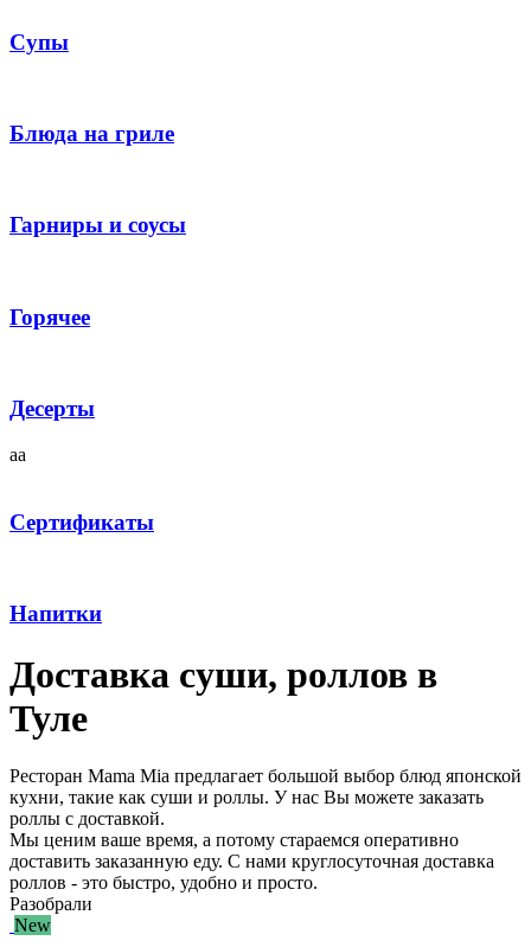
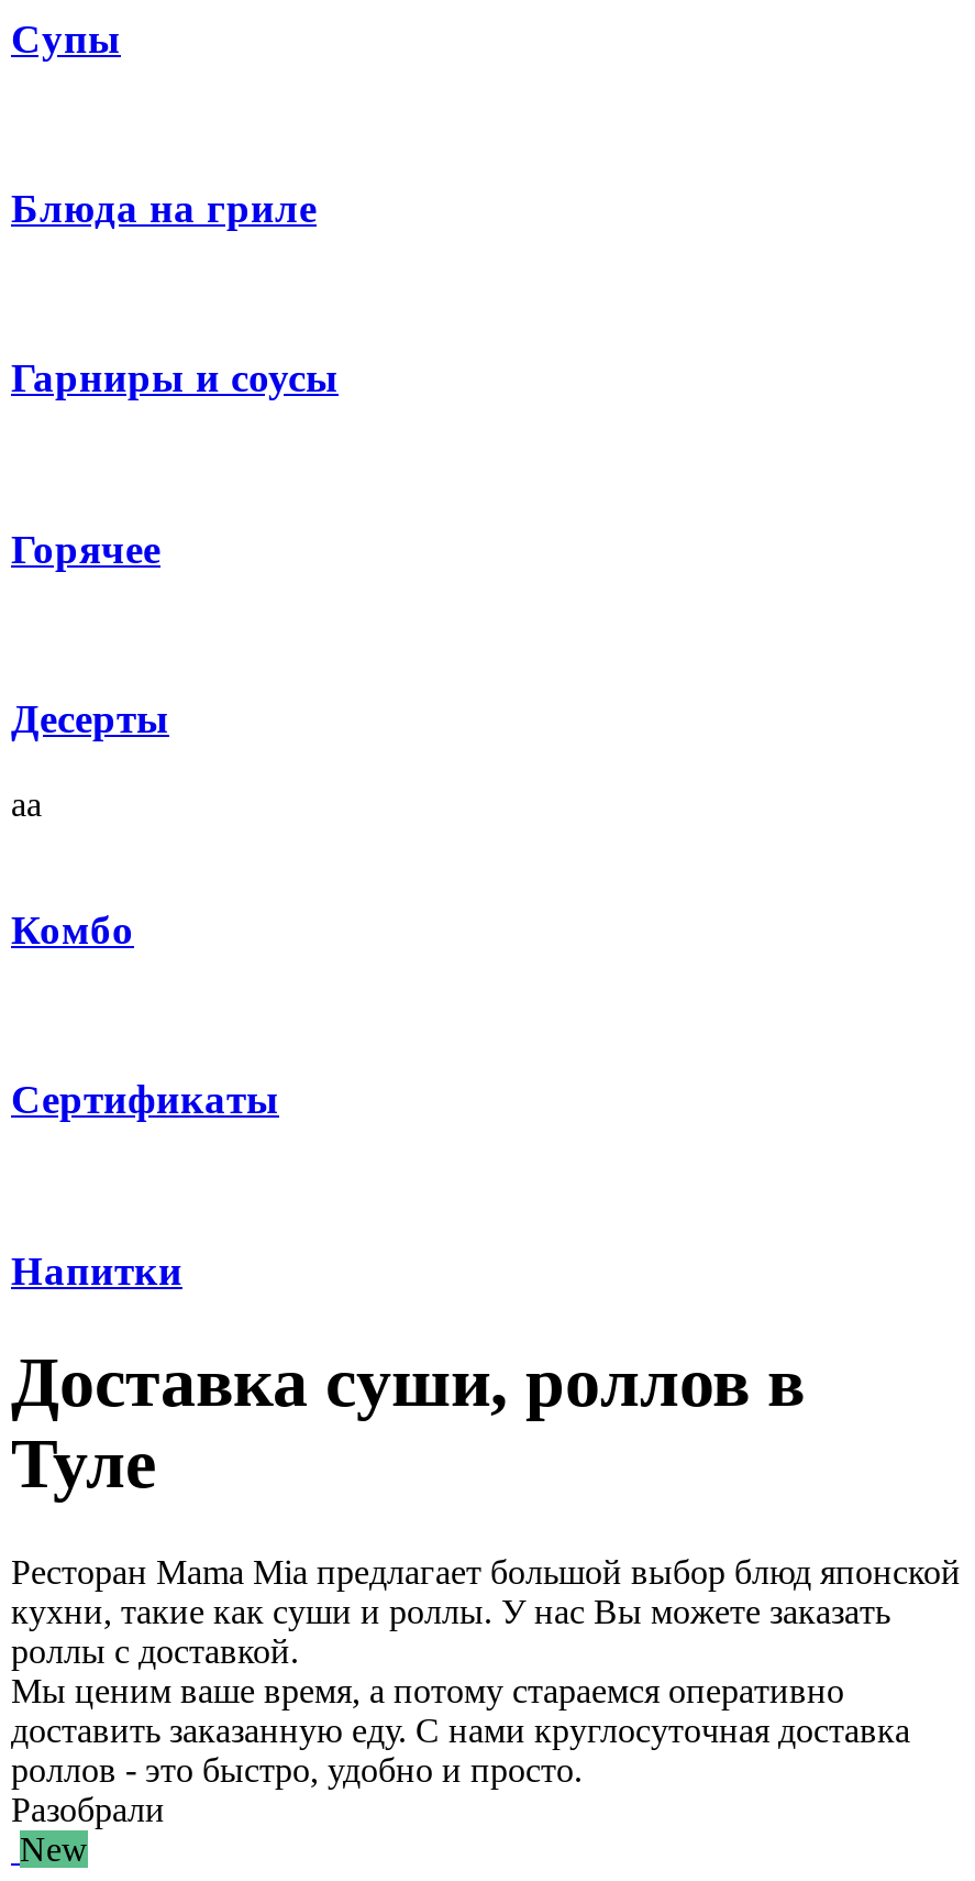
none -> [11,906,134,952] Комбо

